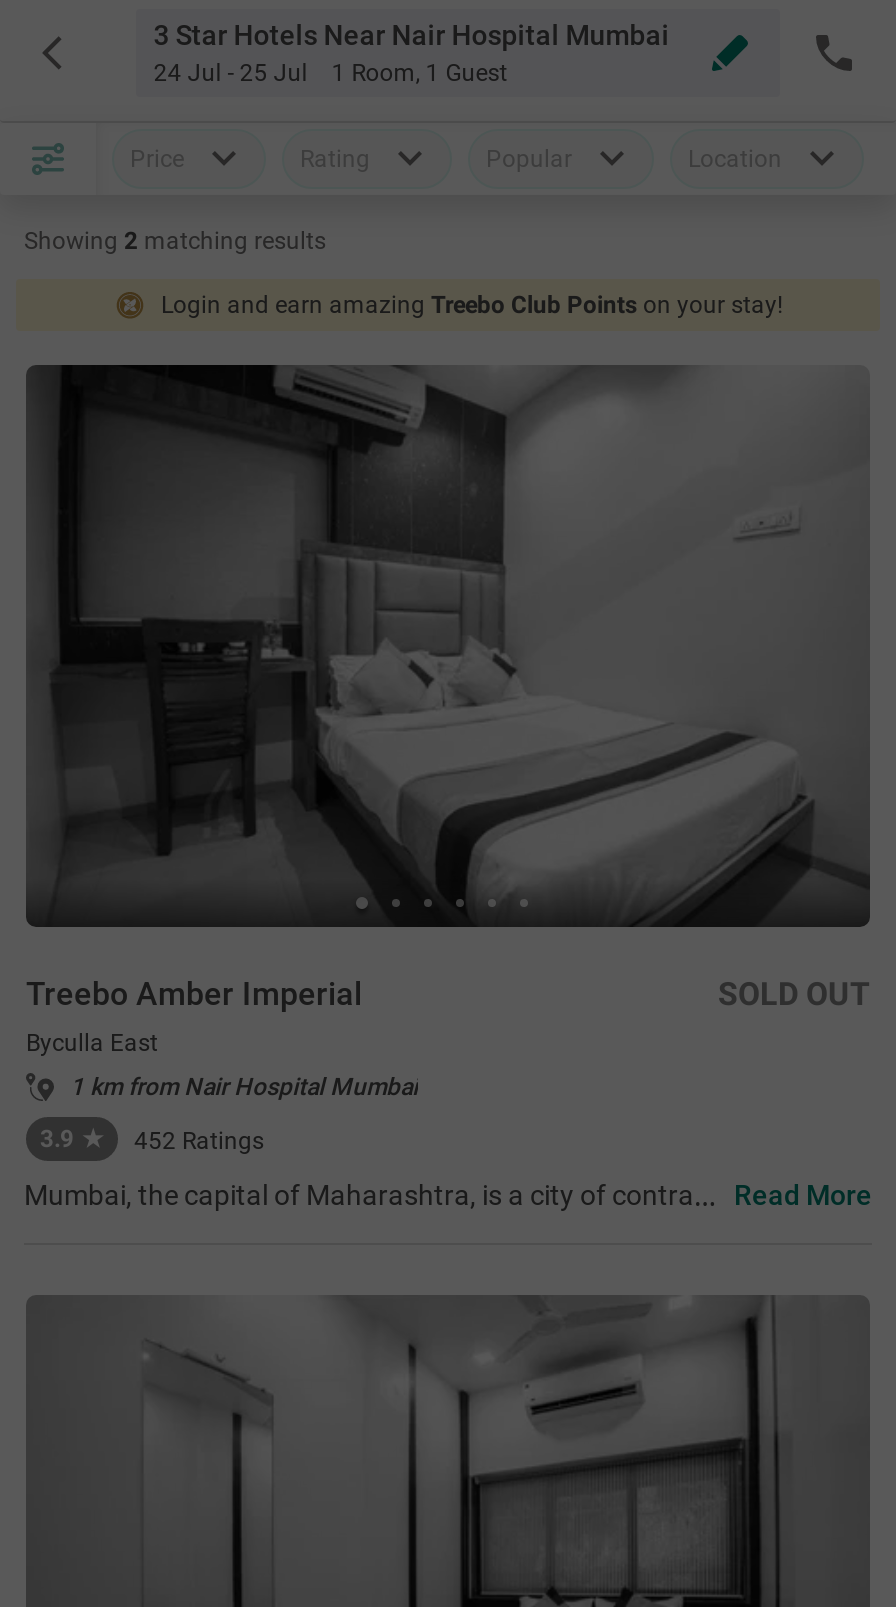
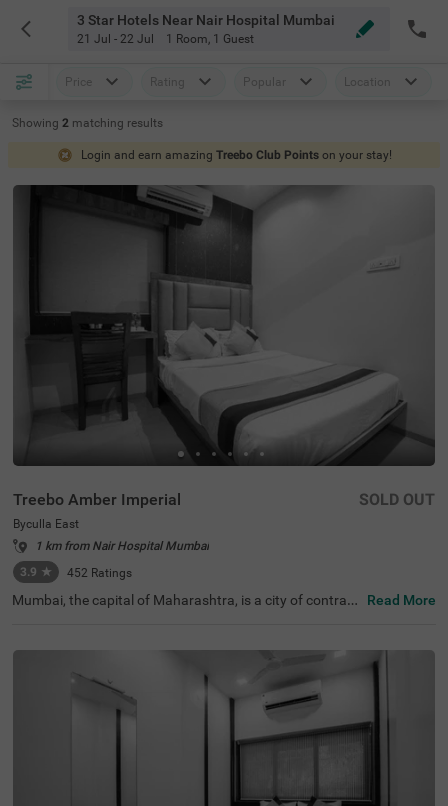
[154,59,508,87] 24 Jul - 25 Jul 1 Room, 1 Guest -> [77,32,254,46] 21 Jul - 22 Jul 1 Room, 1 Guest

